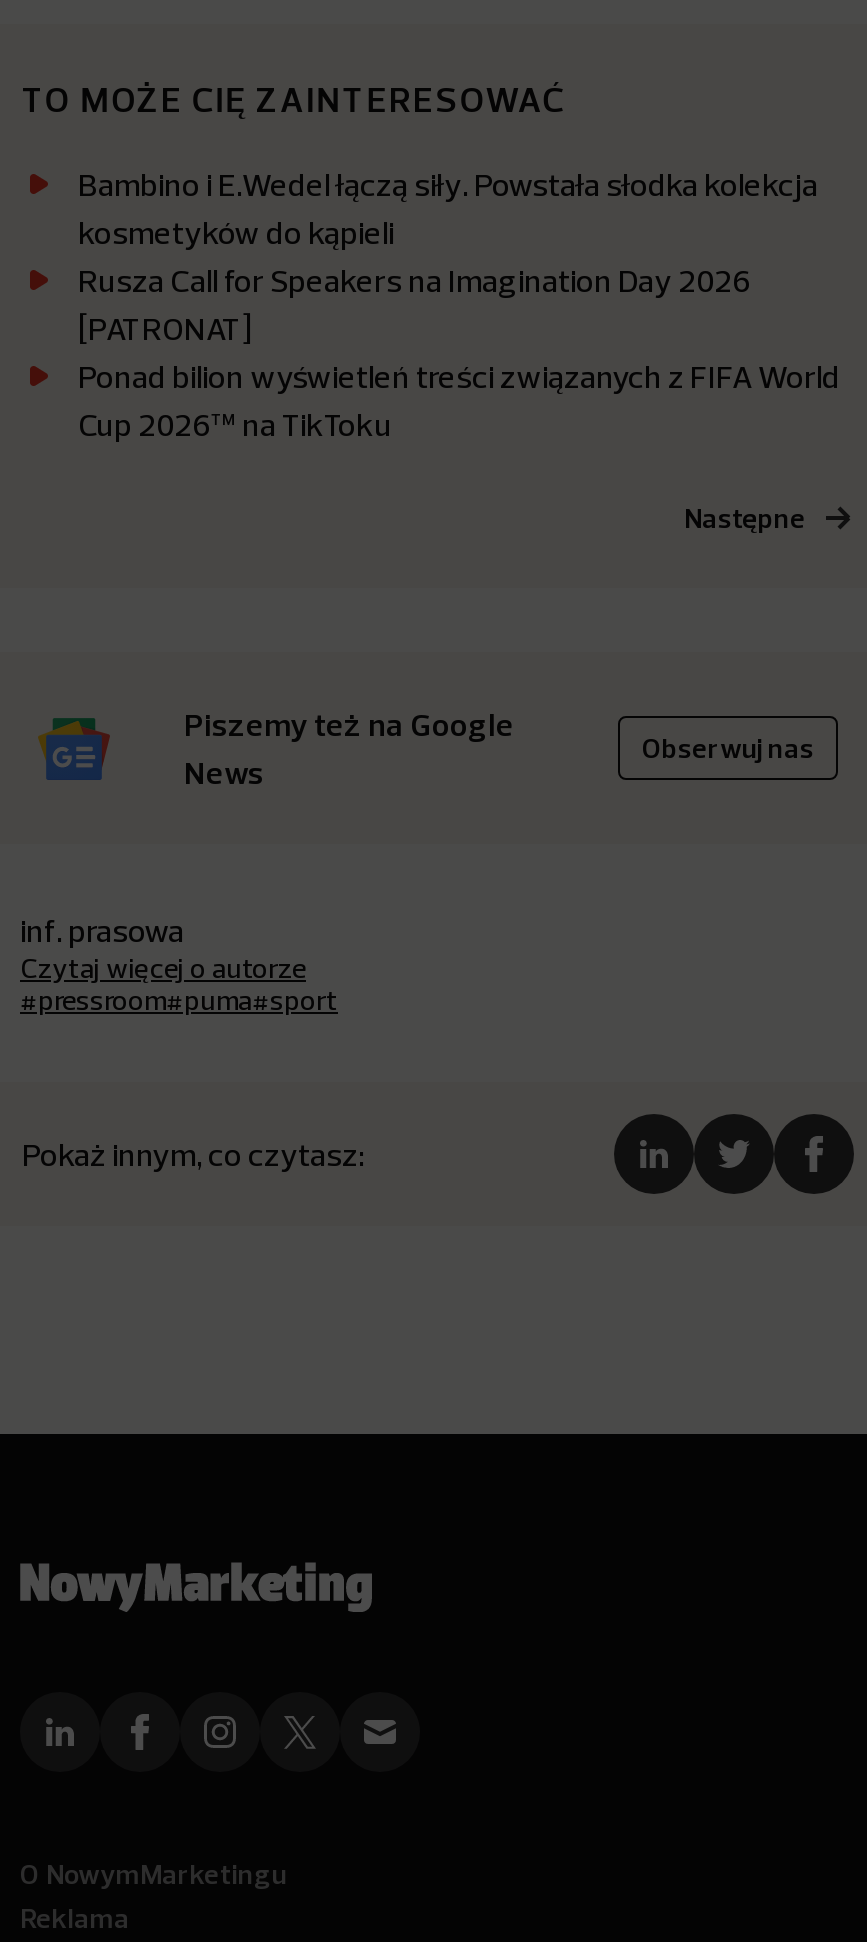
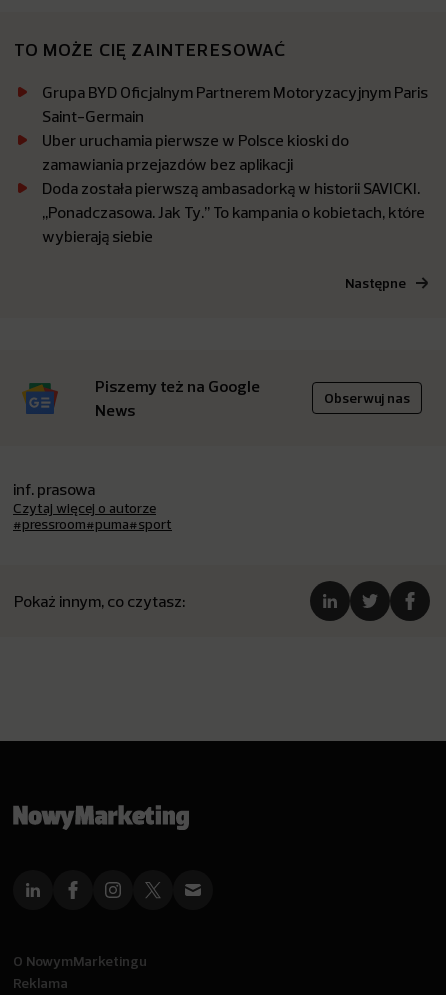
[78,164,840,444] Bambino i E.Wedel łączą siły. Powstała słodka kolekcja | kosmetyków do kąpieli | Rusza Call for Speakers na Imagination Day 2026 | [PATRONAT] | Ponad bilion wyświetleń treści związanych z FIFA World | Cup 2026™ na TikToku -> [42,82,428,246] Grupa BYD Oficjalnym Partnerem Motoryzacyjnym Paris | Saint-Germain | Uber uruchamia pierwsze w Polsce kioski do | zamawiania przejazdów bez aplikacji | Doda została pierwszą ambasadorką w historii SAVICKI. | ,,Ponadczasowa. Jak Ty.’’ To kampania o kobietach, które | wybierają siebie

